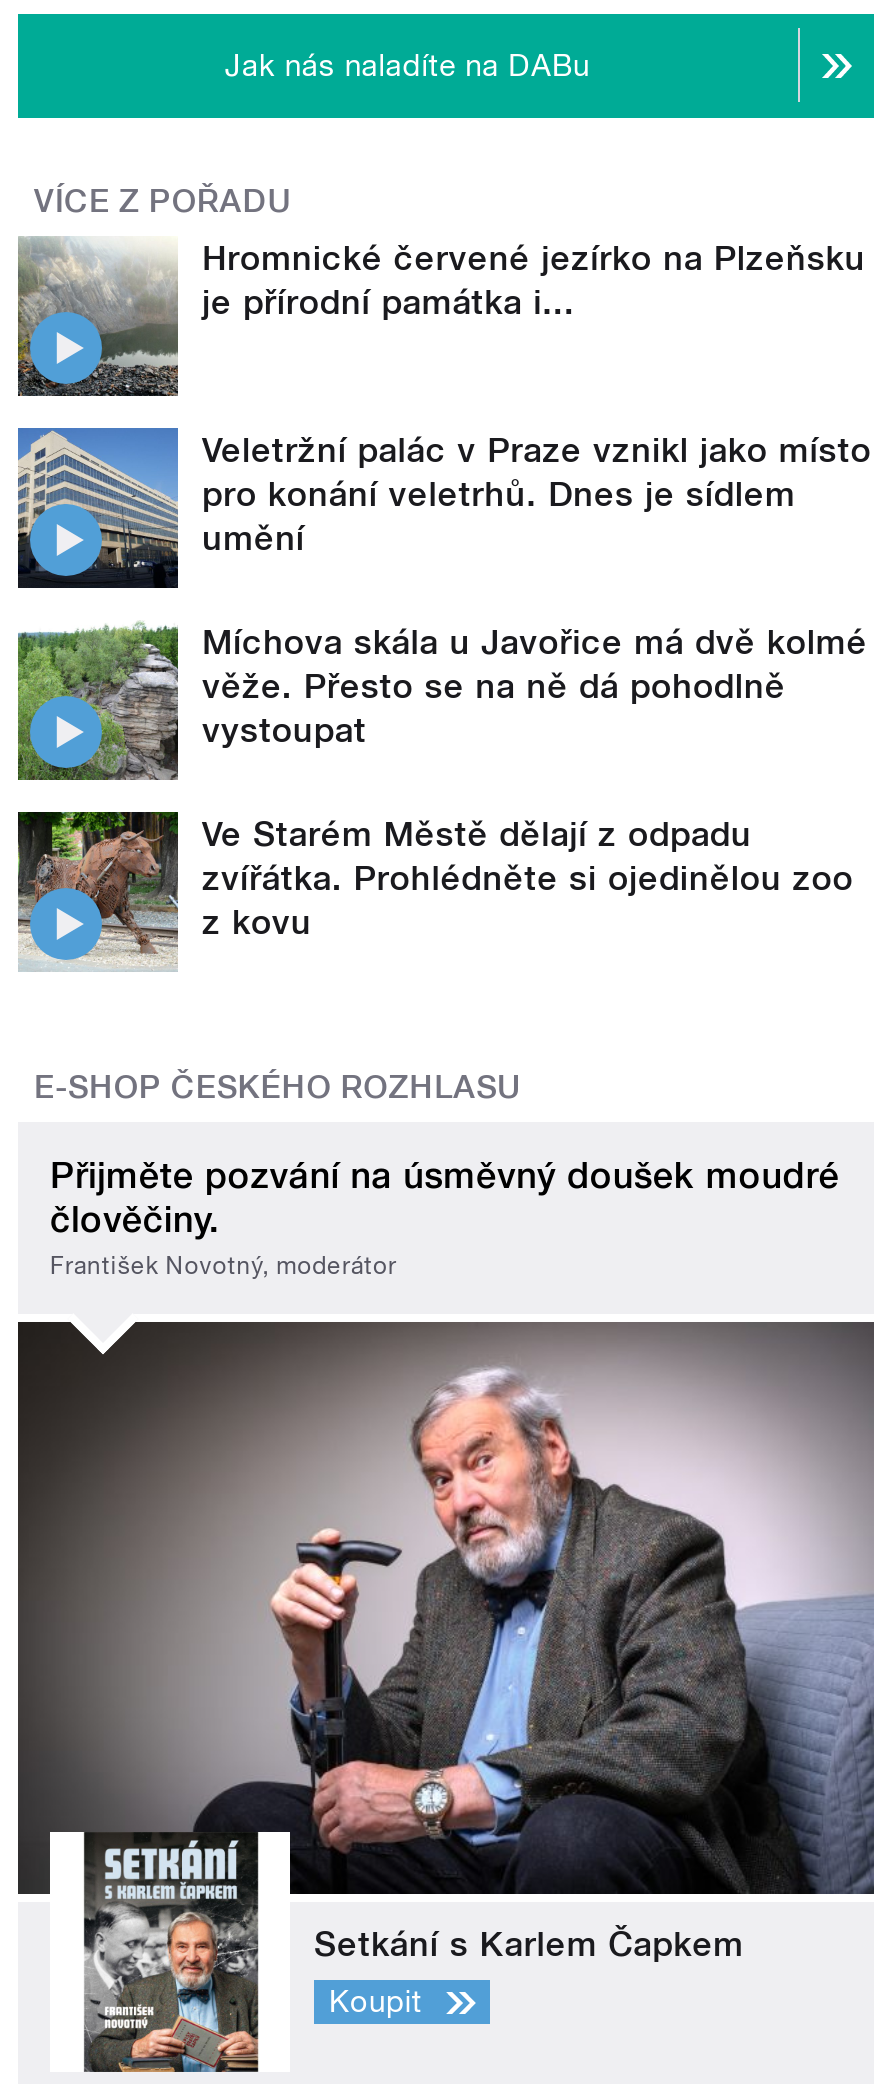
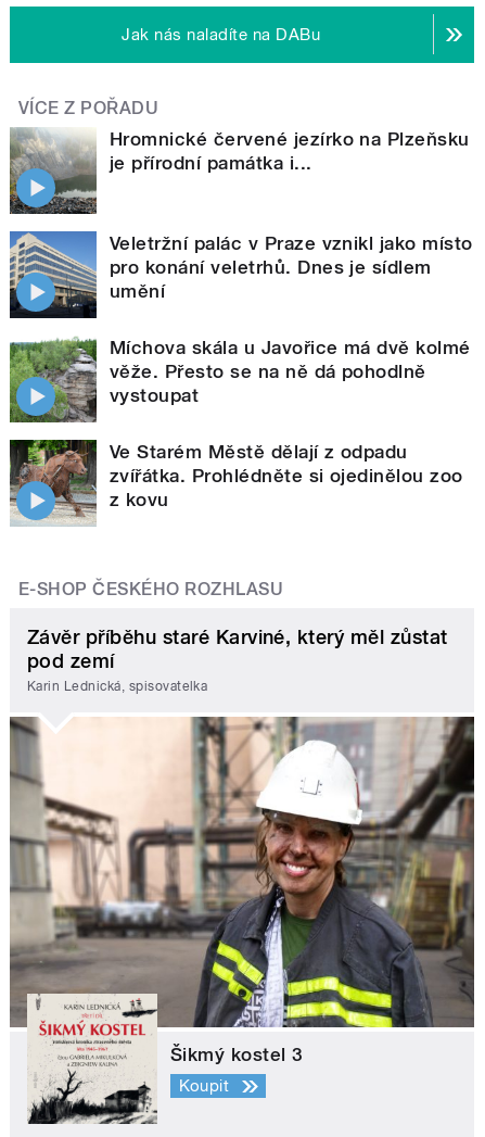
[50,1153,839,1280] Přijměte pozvání na úsměvný doušek moudré | člověčiny. | František Novotný, moderátor -> [27,625,448,694] Závěr příběhu staré Karviné, který měl zůstat | pod zemí | Karin Lednická, spisovatelka
[18,1320,876,2074] [image] | Setkání s Karlem Čapkem -> [10,717,475,1125] [image] | Šikmý kostel 3

